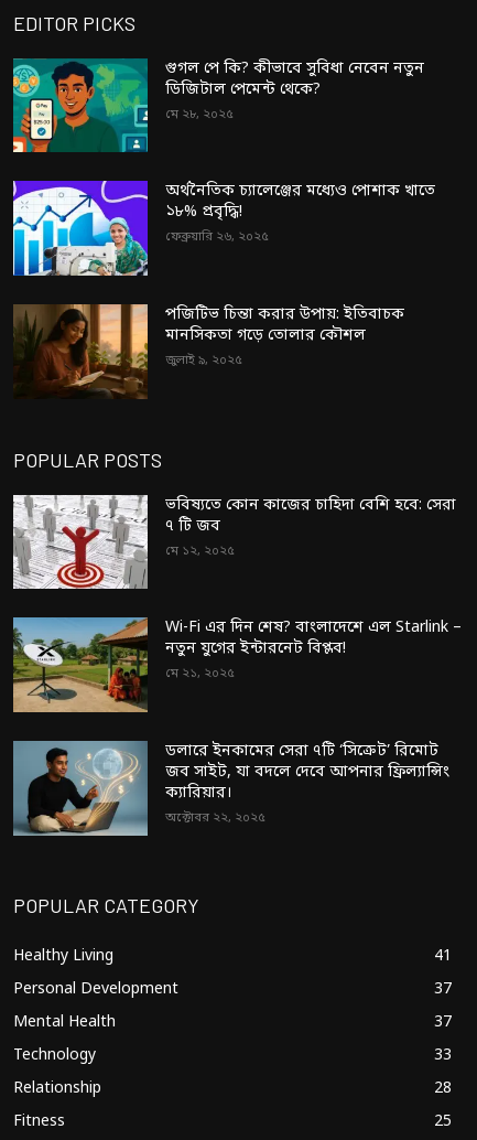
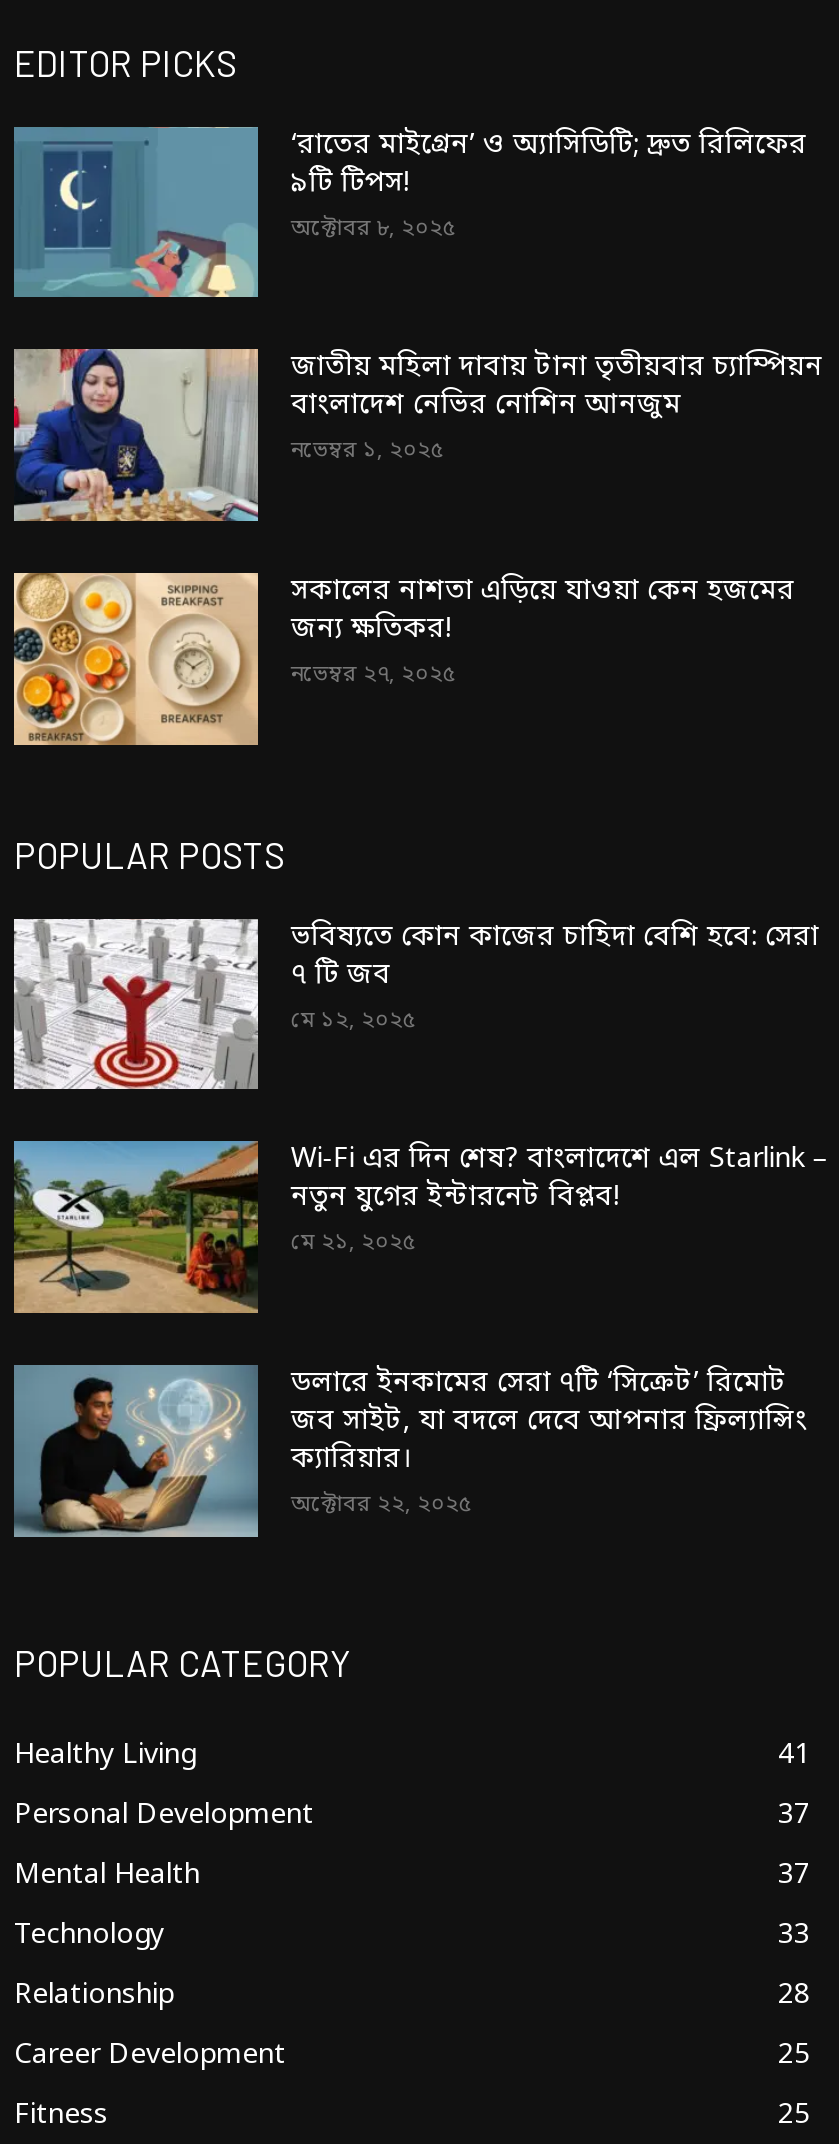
[12,58,425,153] [image] | গুগল পে কি? কীভাবে সুবিধা নেবেন নতুন | ডিজিটাল পেমেন্ট থেকে? | মে ২৮, ২০২৫ -> [12,125,807,299] [image] | ‘রাতের মাইগ্রেন’ ও অ্যাসিডিটি; দ্রুত রিলিফের | ৯টি টিপস! | অক্টোবর ৮, ২০২৫
[12,180,436,277] [image] | অর্থনৈতিক চ্যালেঞ্জের মধ্যেও পোশাক খাতে | ১৮% প্রবৃদ্ধি! | ফেব্রুয়ারি ২৬, ২০২৫ -> [12,347,823,523] [image] | জাতীয় মহিলা দাবায় টানা তৃতীয়বার চ্যাম্পিয়ন | বাংলাদেশ নেভির নোশিন আনজুম | নভেম্বর ১, ২০২৫
[13,303,405,399] [image] | পজিটিভ চিন্তা করার উপায়: ইতিবাচক | মানসিকতা গড়ে তোলার কৌশল | জুলাই ৯, ২০২৫ -> [12,571,795,747] [image] | সকালের নাশতা এড়িয়ে যাওয়া কেন হজমের | জন্য ক্ষতিকর! | নভেম্বর ২৭, ২০২৫
none -> [14,2036,810,2074] Career Development | 25

